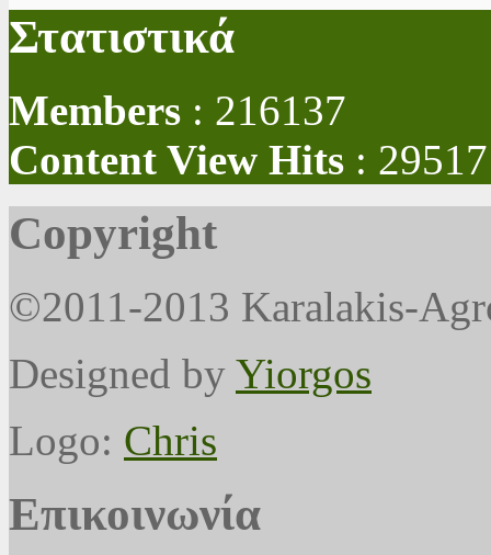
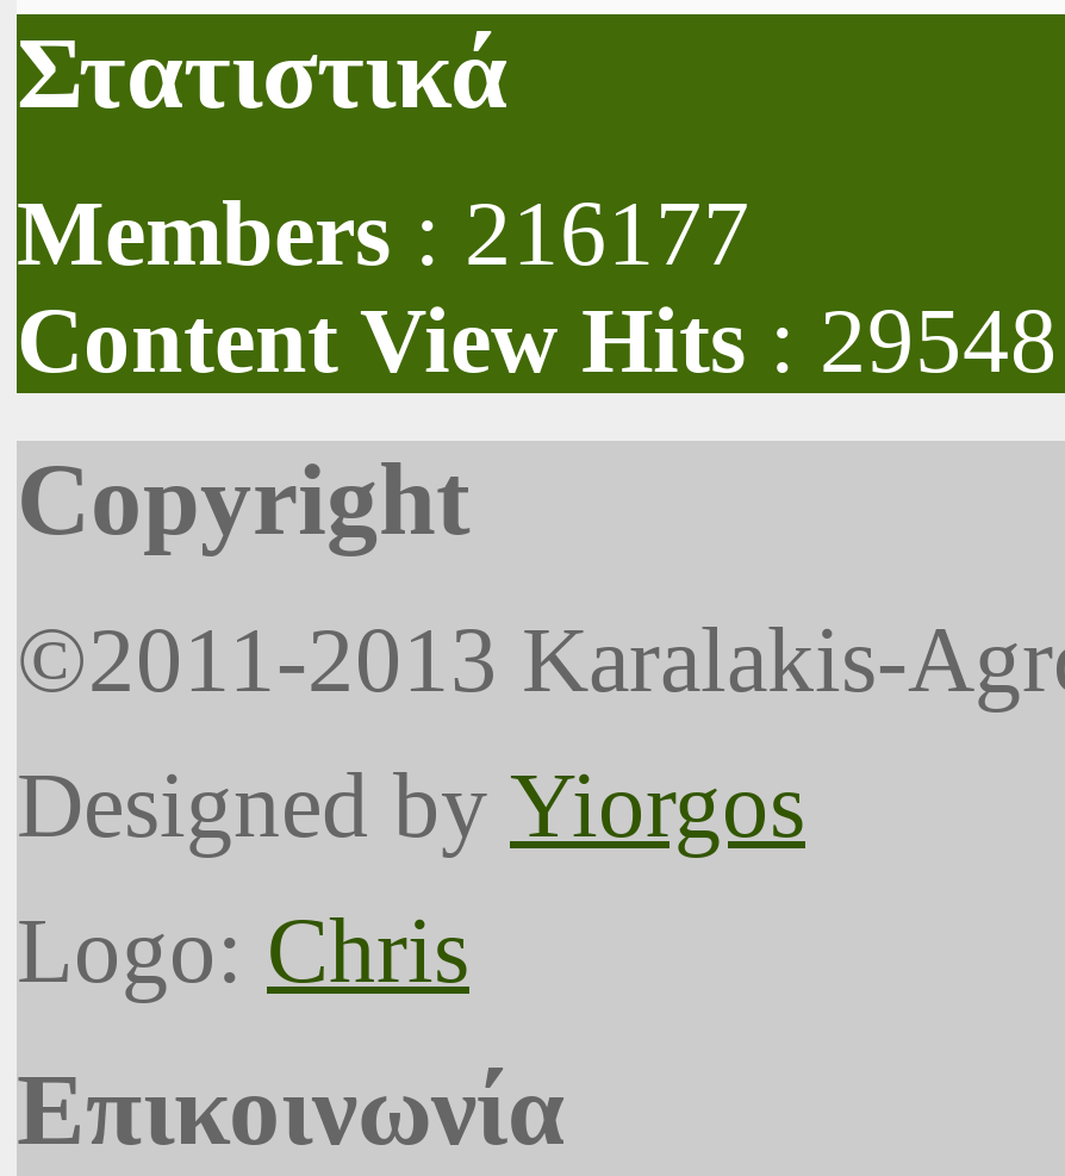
[9,87,346,134] Members: 216137 -> [17,181,751,284] Members: 216177
[9,136,488,183] Content View Hits: 29517 -> [17,288,1058,391] Content View Hits: 29548

